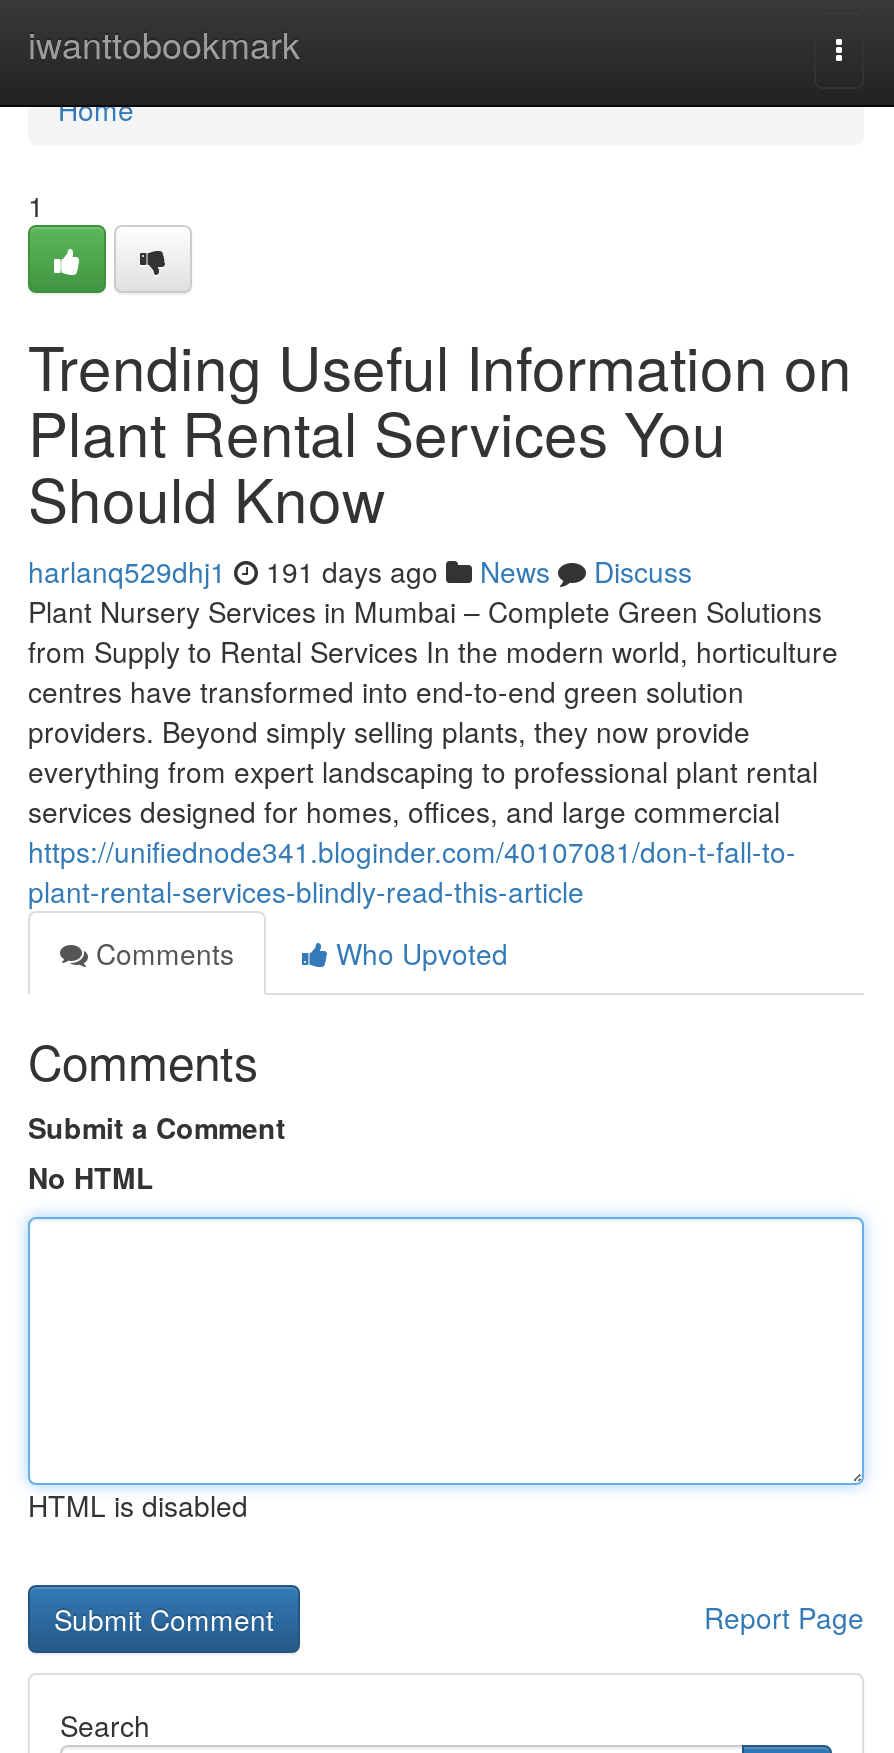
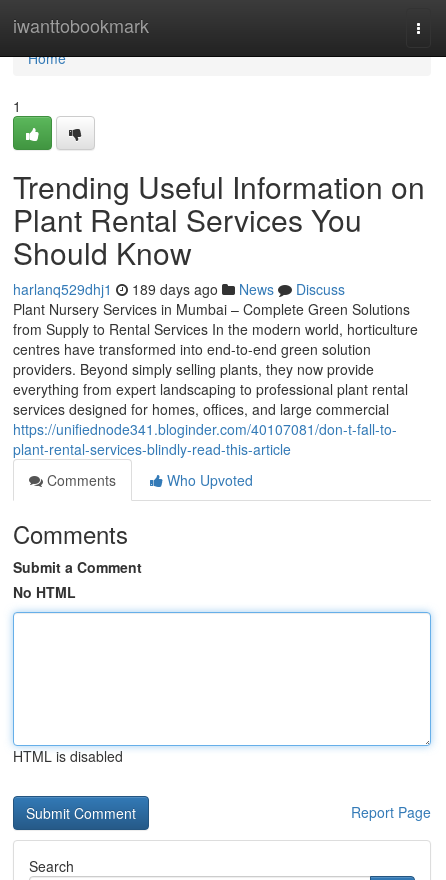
[28,551,692,591] harlanq529dhj1 191 days ago News Discuss -> [13,279,345,299] harlanq529dhj1 189 days ago News Discuss

